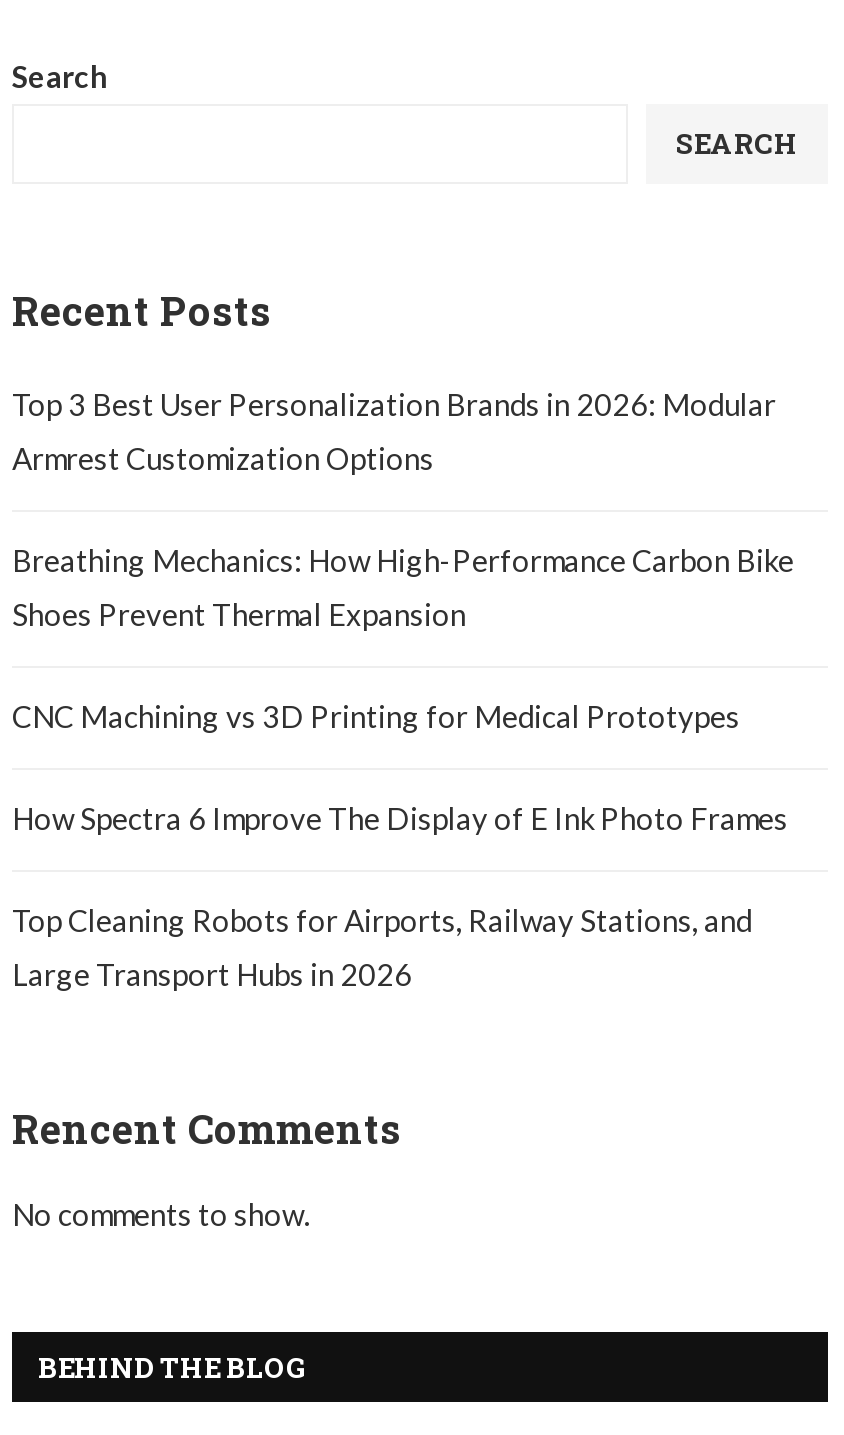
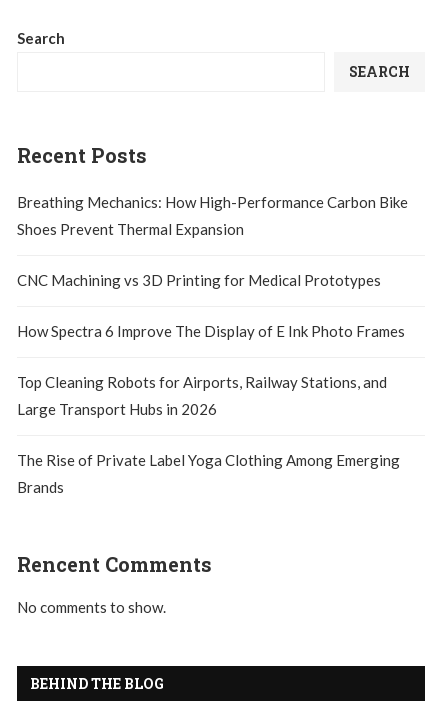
[12,386,776,476] Top 3 Best User Personalization Brands in 2026: Modular | Armrest Customization Options -> none
moved [12,542,794,992] -> [17,193,408,418]: Breathing Mechanics: How High-Performance Carbon Bike | Shoes Prevent Thermal Expansion | CNC Machining vs 3D Printing for Medical Prototypes | How Spectra 6 Improve The Display of E Ink Photo Frames | Top Cleaning Robots for Airports, Railway Stations, and | Large Transport Hubs in 2026
none -> [17,451,400,496] The Rise of Private Label Yoga Clothing Among Emerging | Brands

